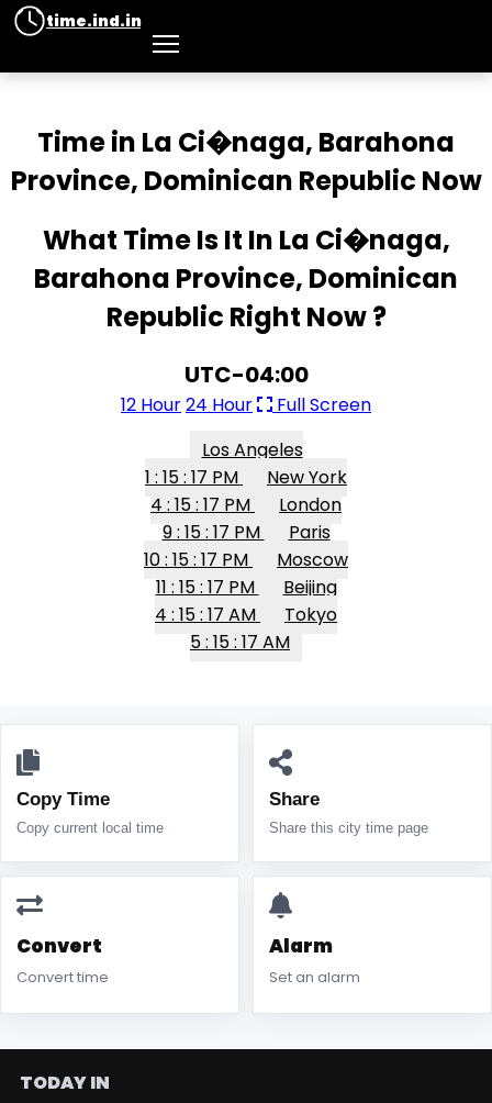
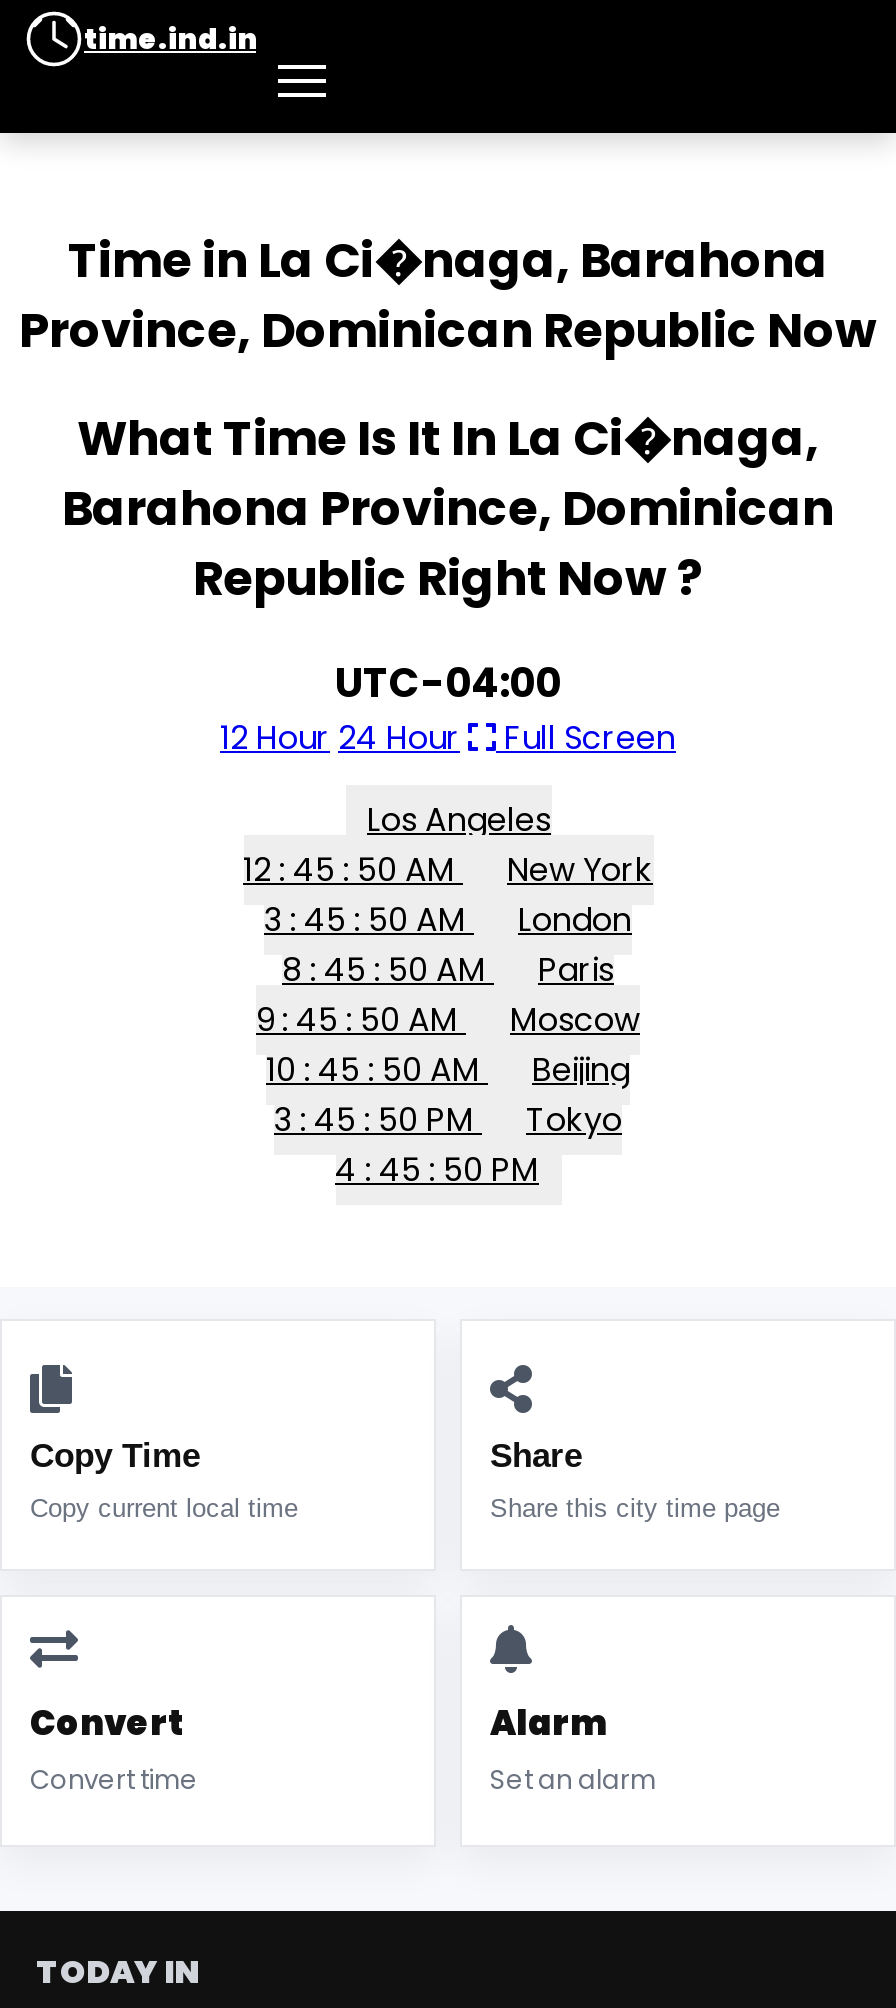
[145,465,347,490] 1 : 15 : 17 PM New York -> [243,848,653,894] 12 : 45 : 50 AM New York
[150,493,342,518] 4 : 15 : 17 PM London -> [264,898,632,944] 3 : 45 : 50 AM London
[162,520,330,545] 9 : 15 : 17 PM Paris -> [282,948,614,994] 8 : 45 : 50 AM Paris
[144,548,348,573] 10 : 15 : 17 PM Moscow -> [256,998,640,1044] 9 : 45 : 50 AM Moscow
[155,575,337,600] 11 : 15 : 17 PM Beijing -> [266,1048,630,1094] 10 : 45 : 50 AM Beijing
[155,602,337,628] 4 : 15 : 17 AM Tokyo -> [274,1098,622,1144] 3 : 45 : 50 PM Tokyo
[190,630,290,655] 5 : 15 : 17 AM -> [335,1148,539,1194] 4 : 45 : 50 PM

